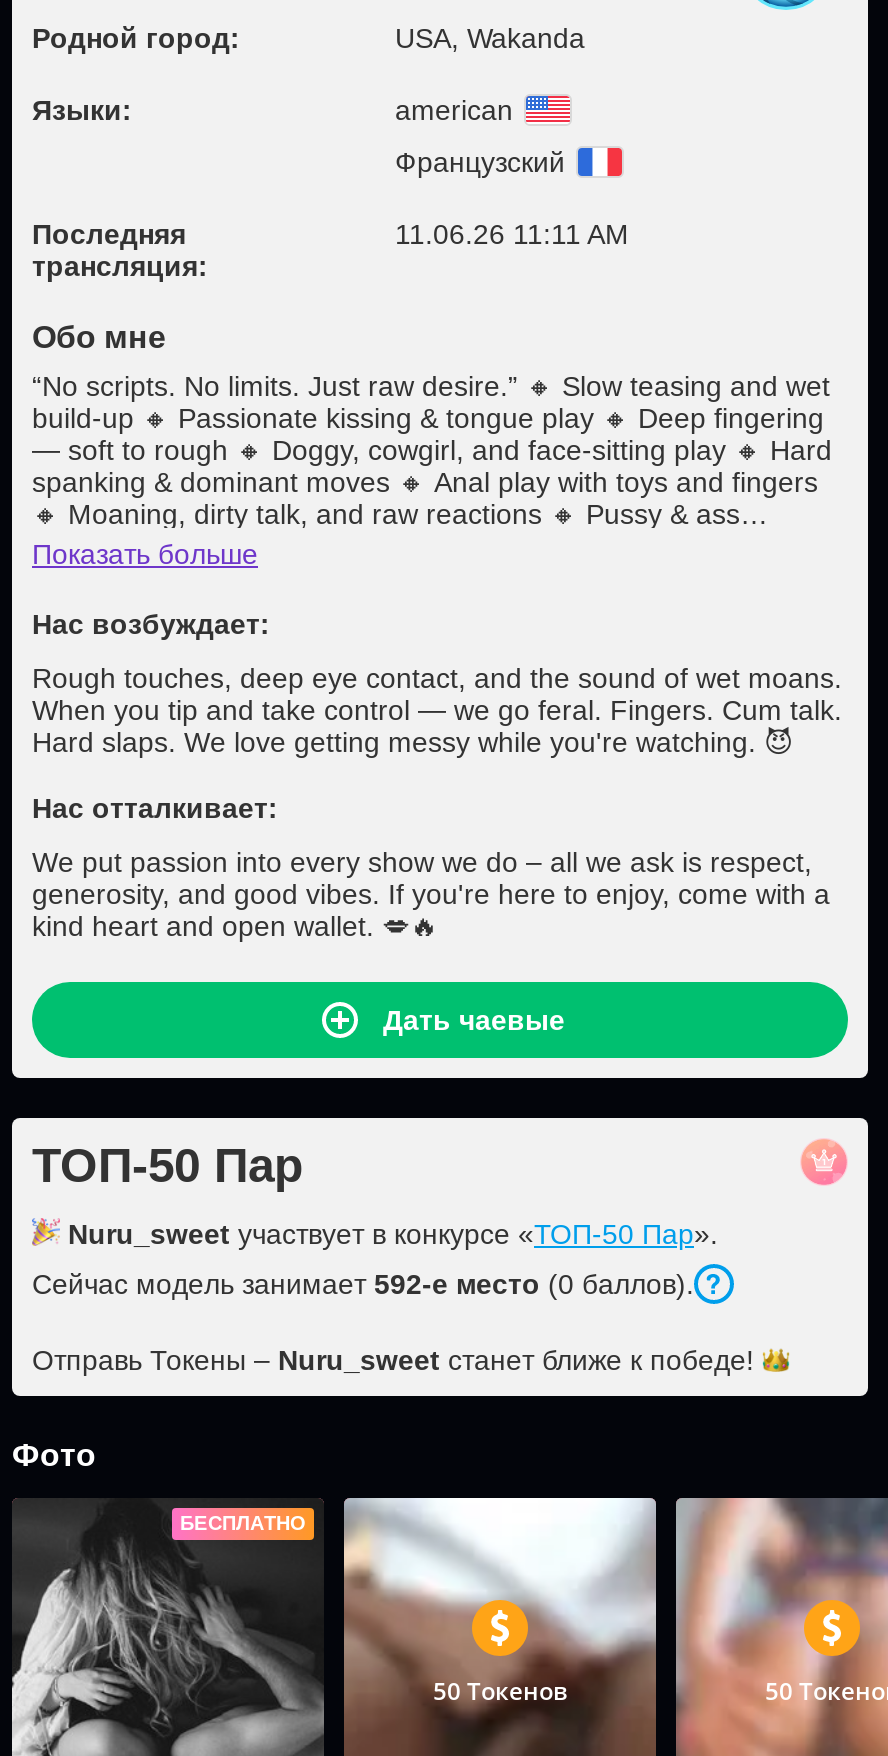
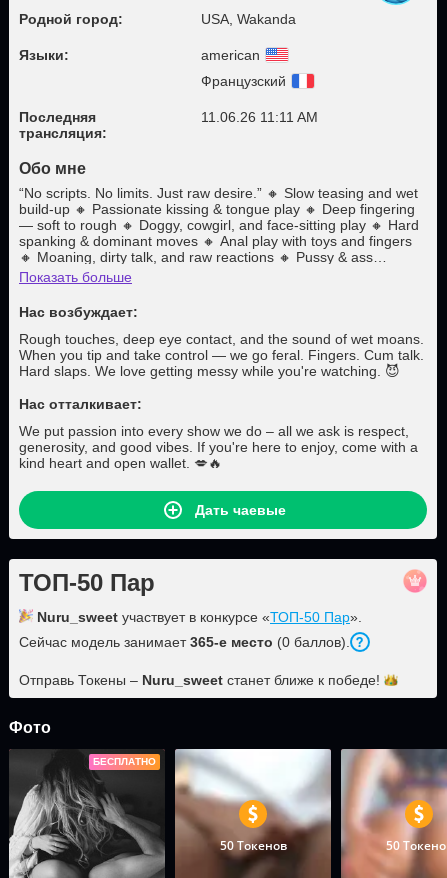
[32,1268,694,1300] Сейчас модель занимает 592-е место (0 баллов). -> [19,634,350,650] Сейчас модель занимает 365-е место (0 баллов).

